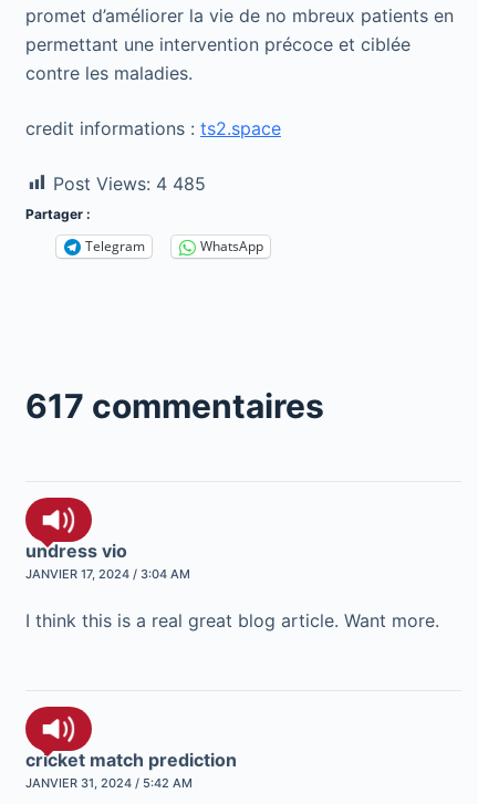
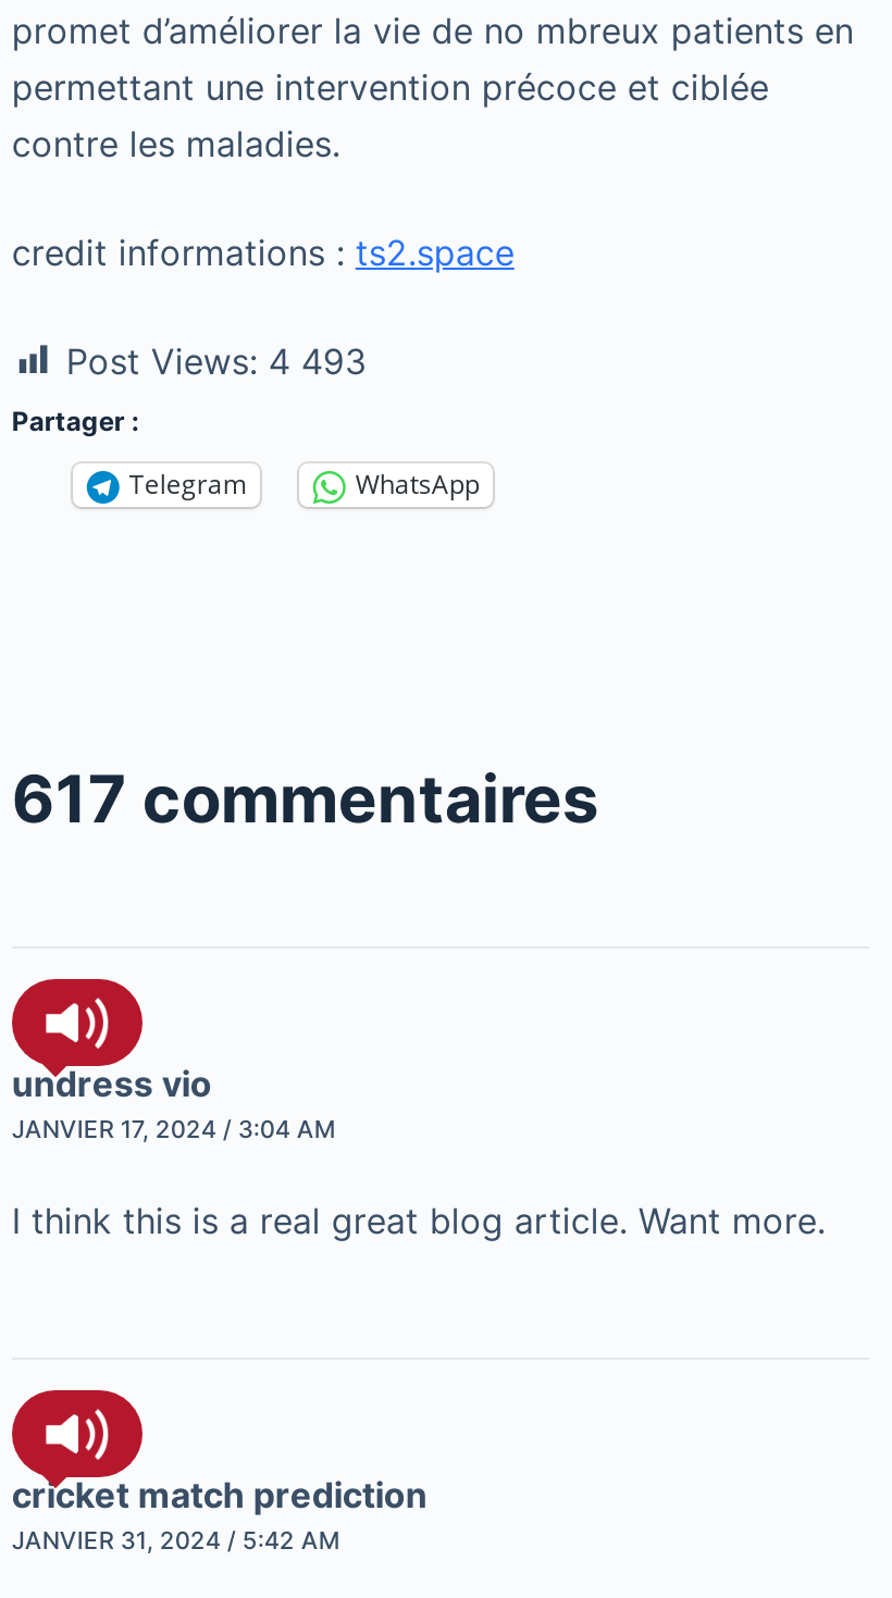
[53,172,206,194] Post Views: 4 485 -> [66,339,366,382] Post Views: 4 493

